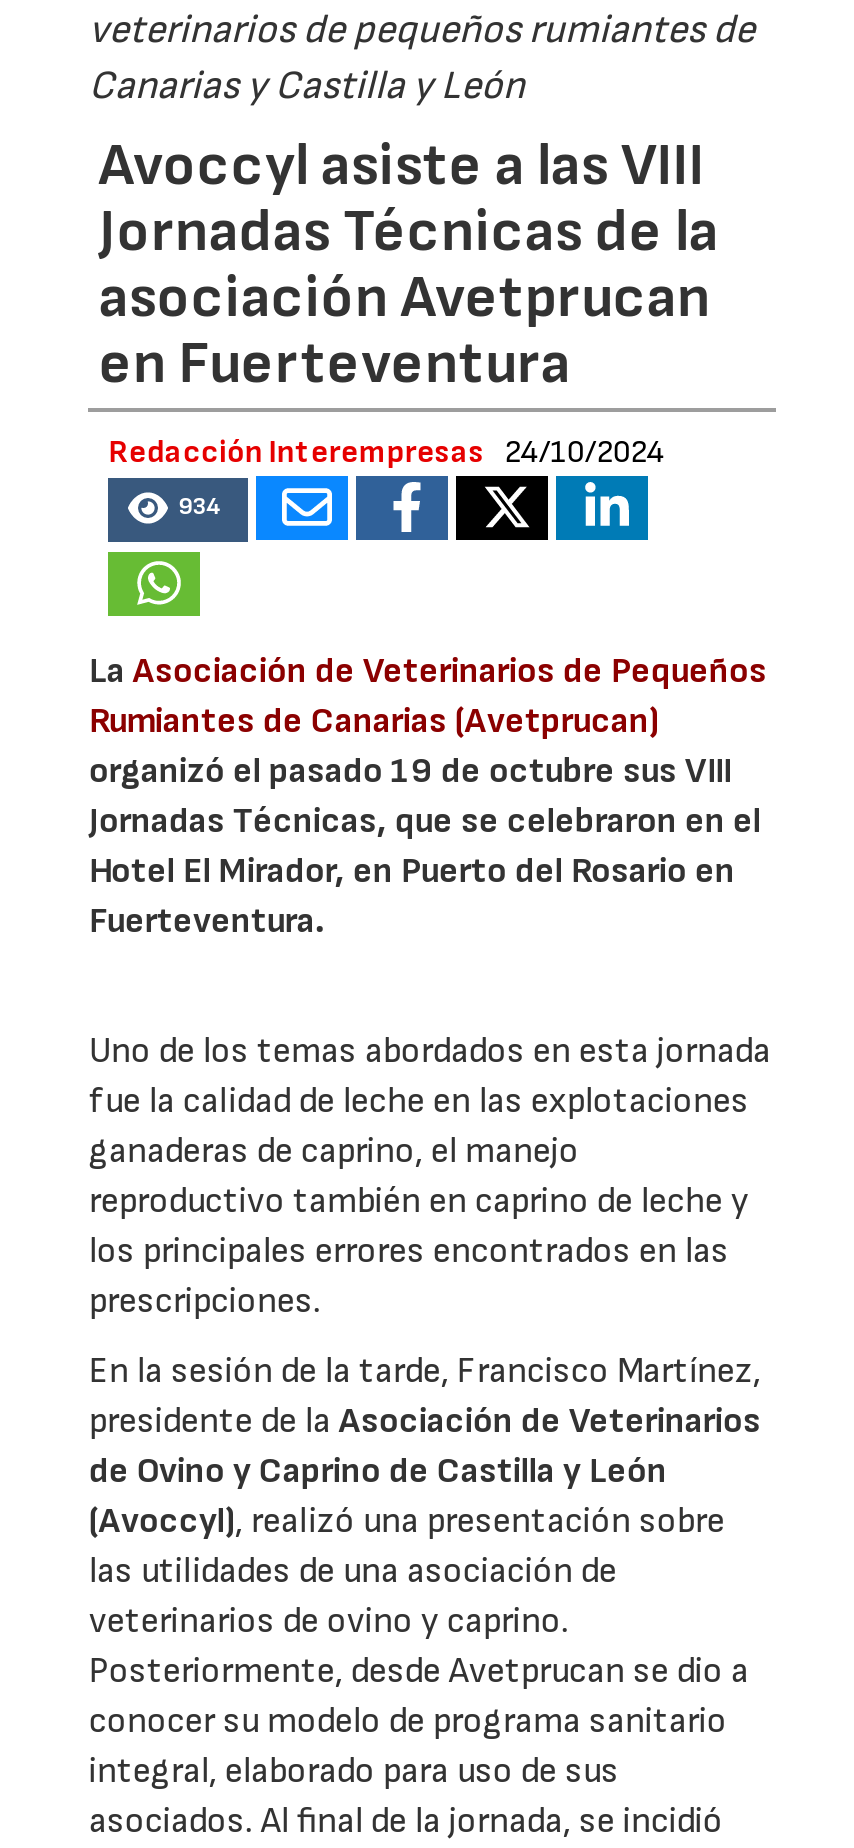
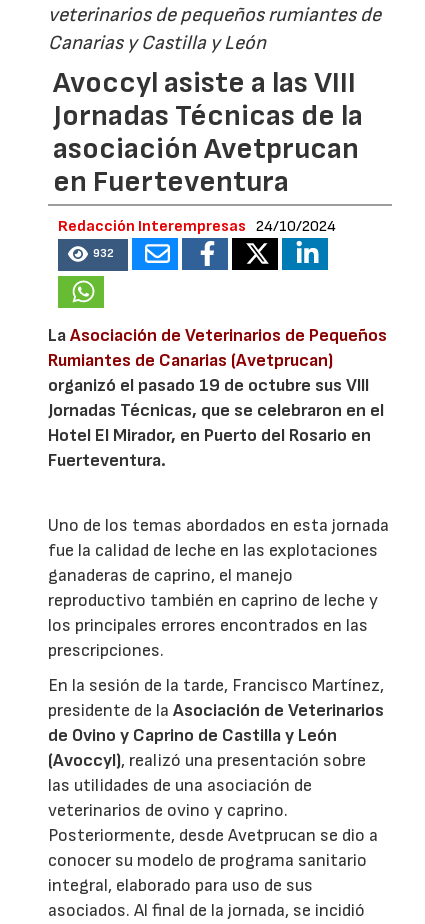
[179,492,221,522] 934 -> [93,246,114,261] 932

